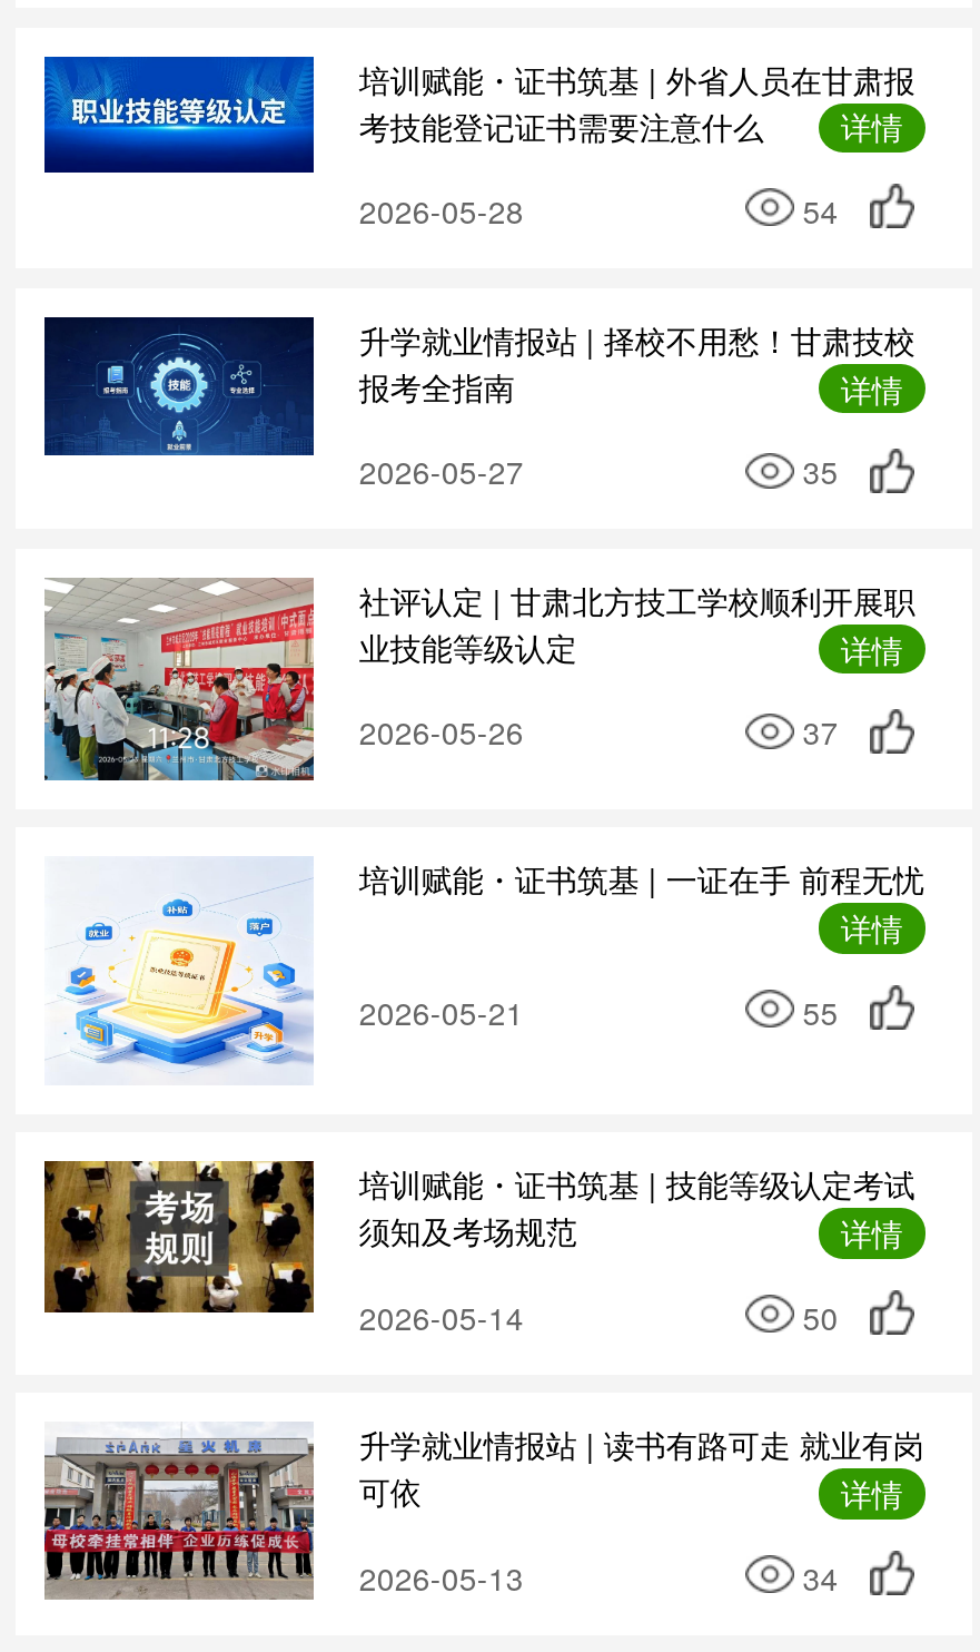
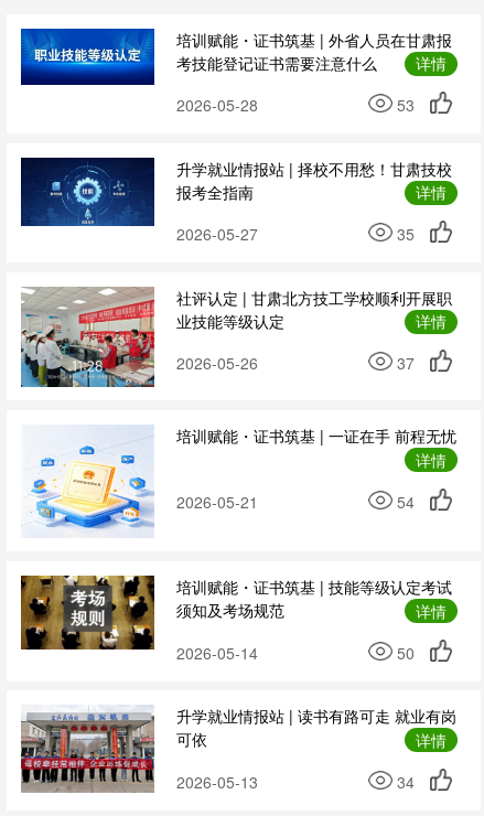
[803,189,838,233] 54 -> [397,94,414,116] 53
[803,989,838,1033] 55 -> [397,490,414,512] 54

